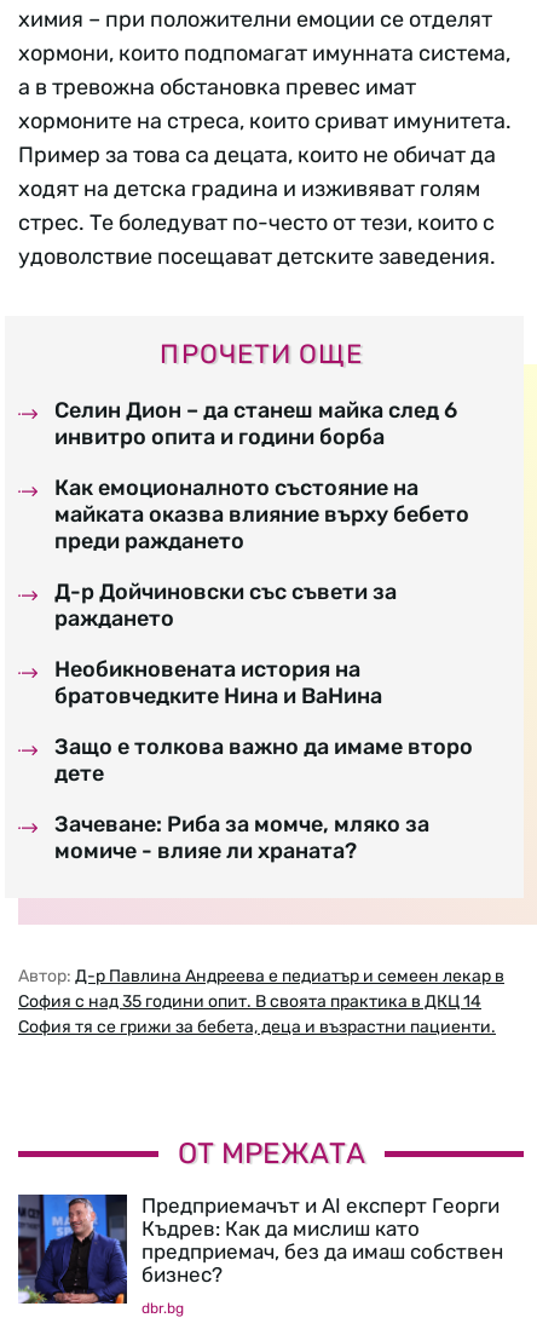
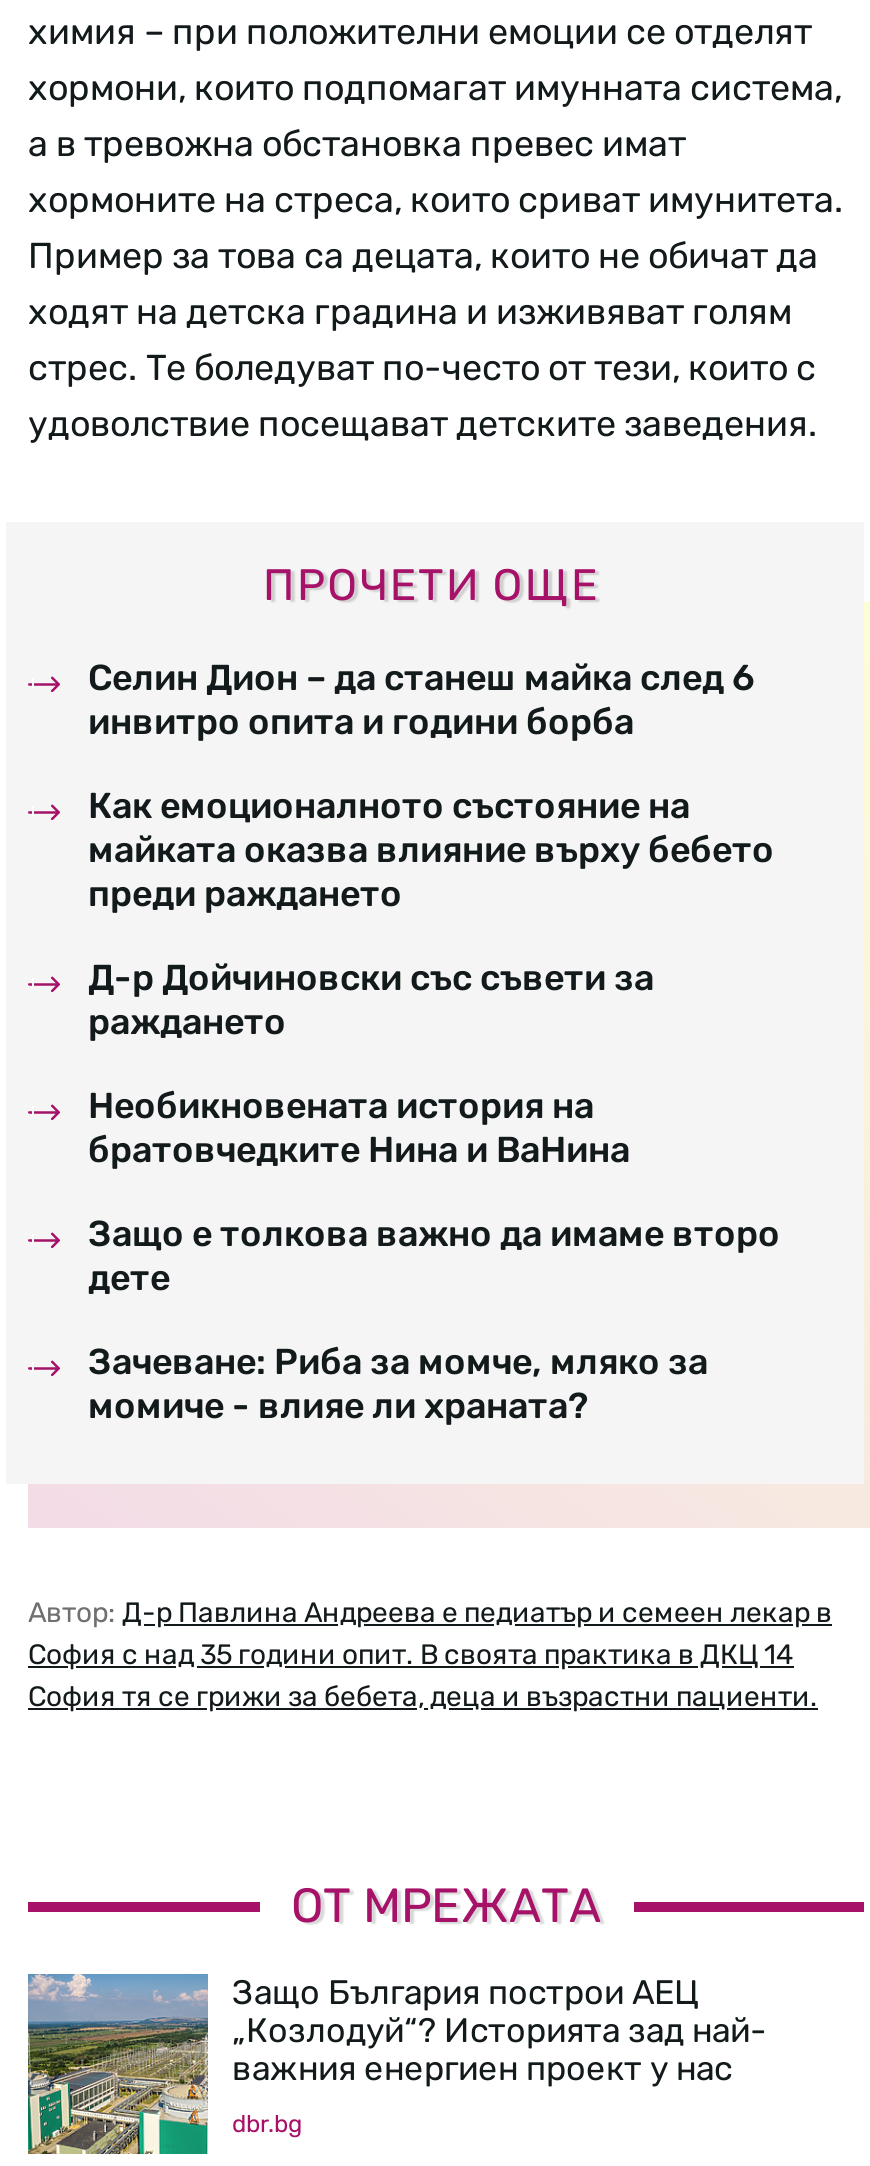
[18,1193,503,1327] [image] | Предприемачът и AI експерт Георги | Къдрев: Как да мислиш като | предприемач, без да имаш собствен | бизнес? -> [26,1971,766,2156] [image] | Защо България построи АЕЦ | „Козлодуй“? Историята зад най- | важния енергиен проект у нас

